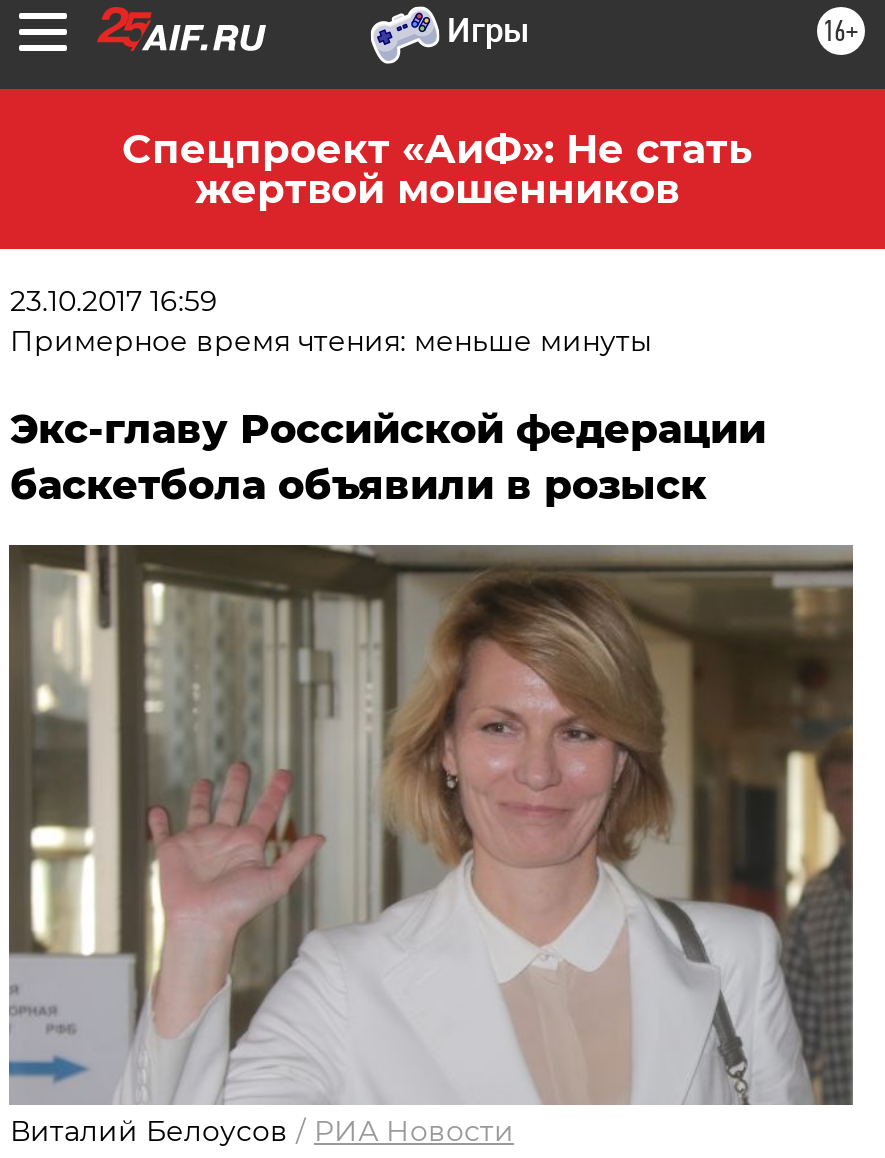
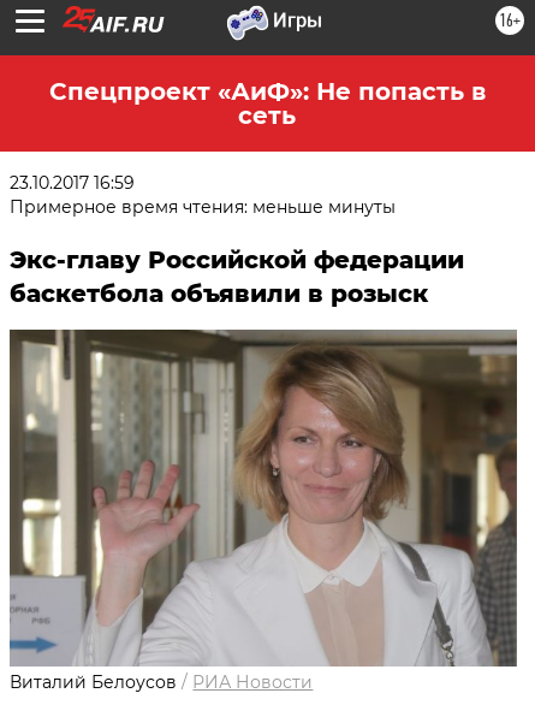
[122,125,752,213] Спецпроект «АиФ»: Не стать | жертвой мошенников -> [49,77,485,130] Спецпроект «АиФ»: Не попасть в | сеть

